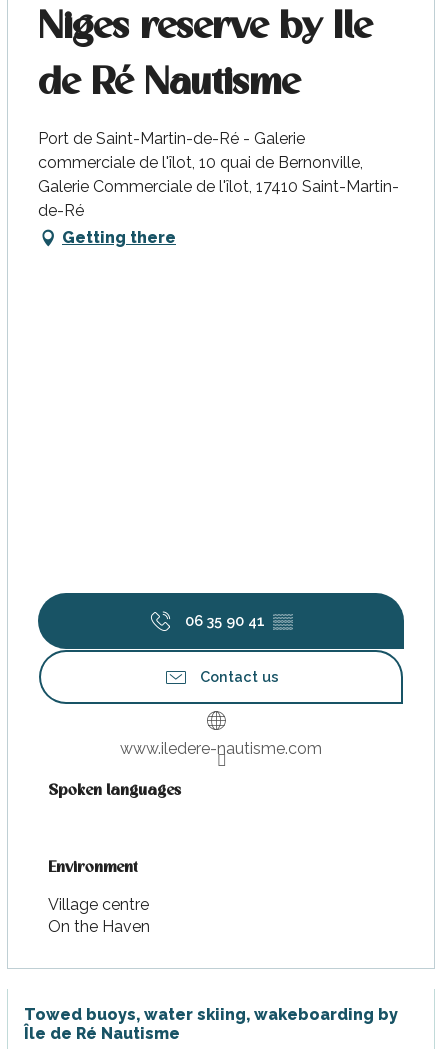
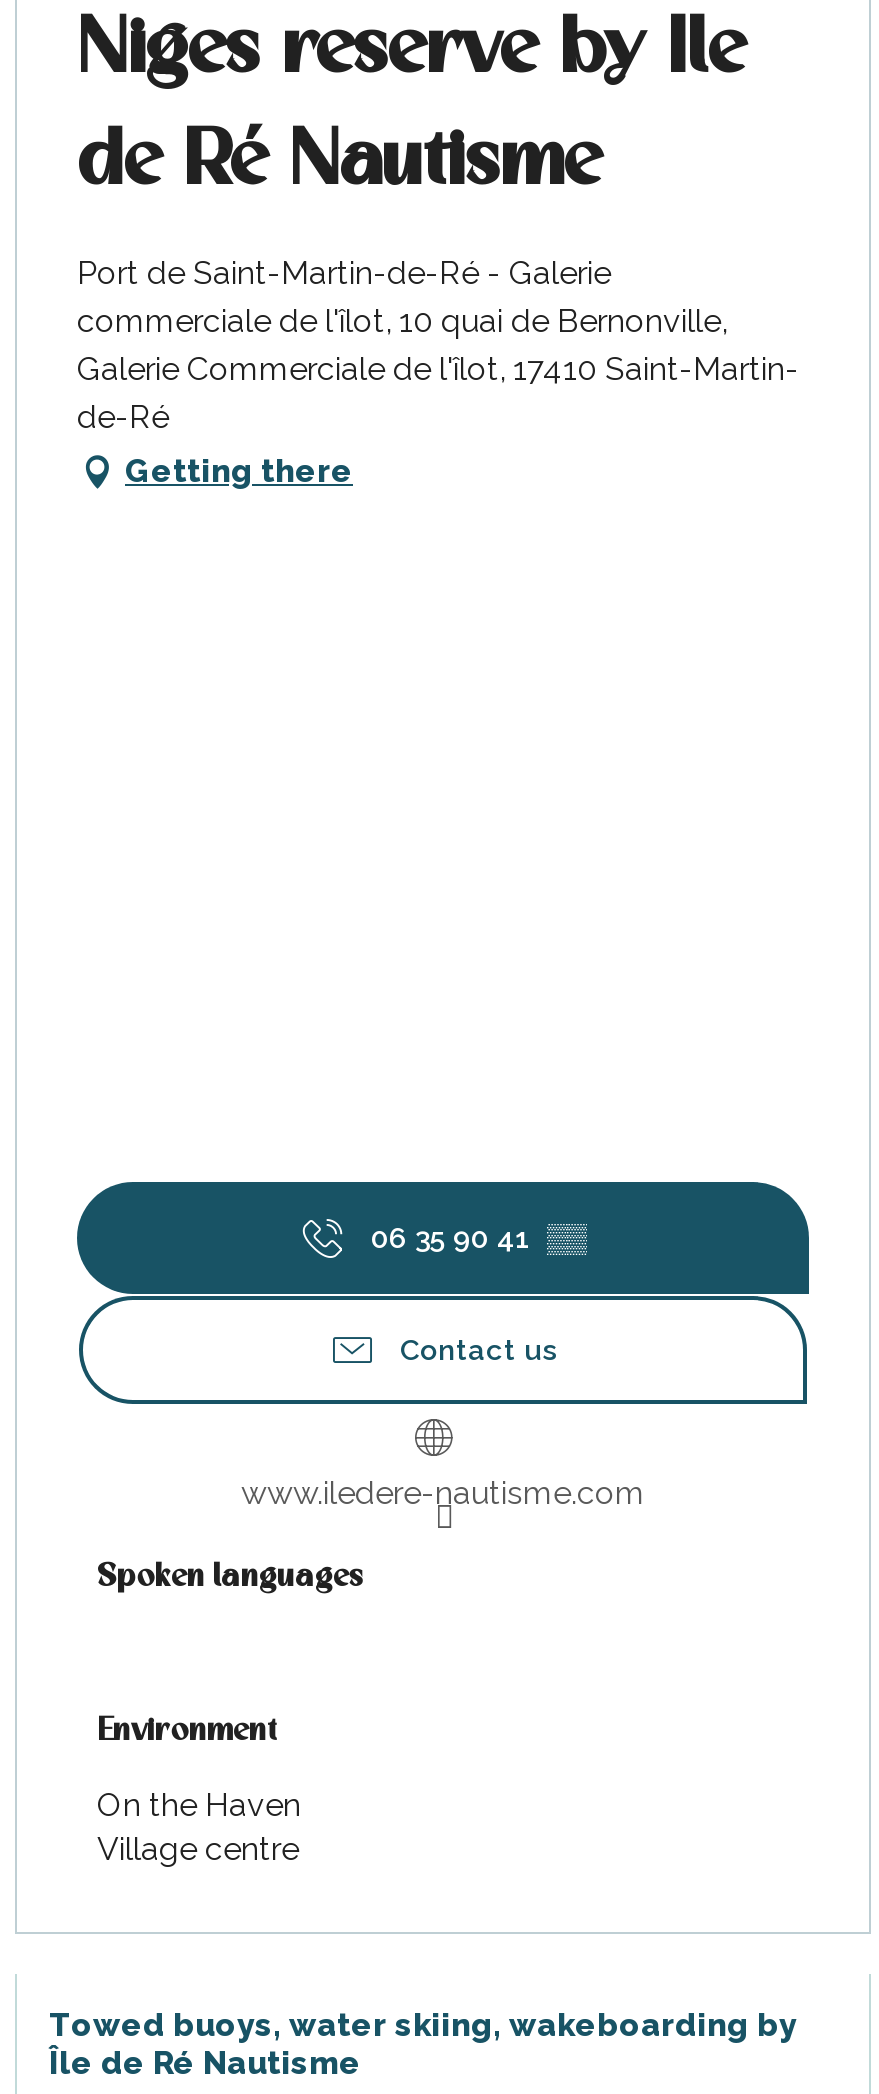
moved [48,895,149,914] -> [97,1831,299,1869]: Village centre
moved [48,917,150,936] -> [97,1787,301,1825]: On the Haven

